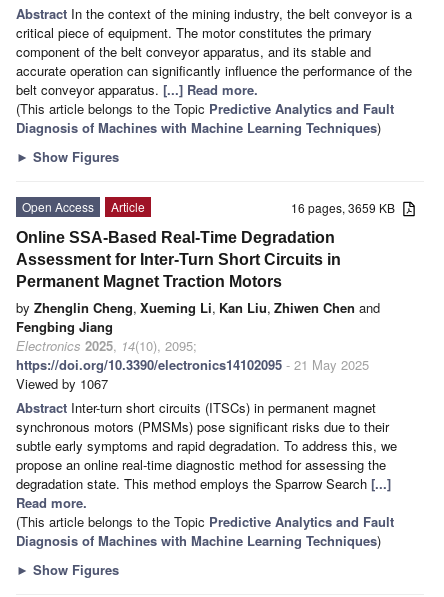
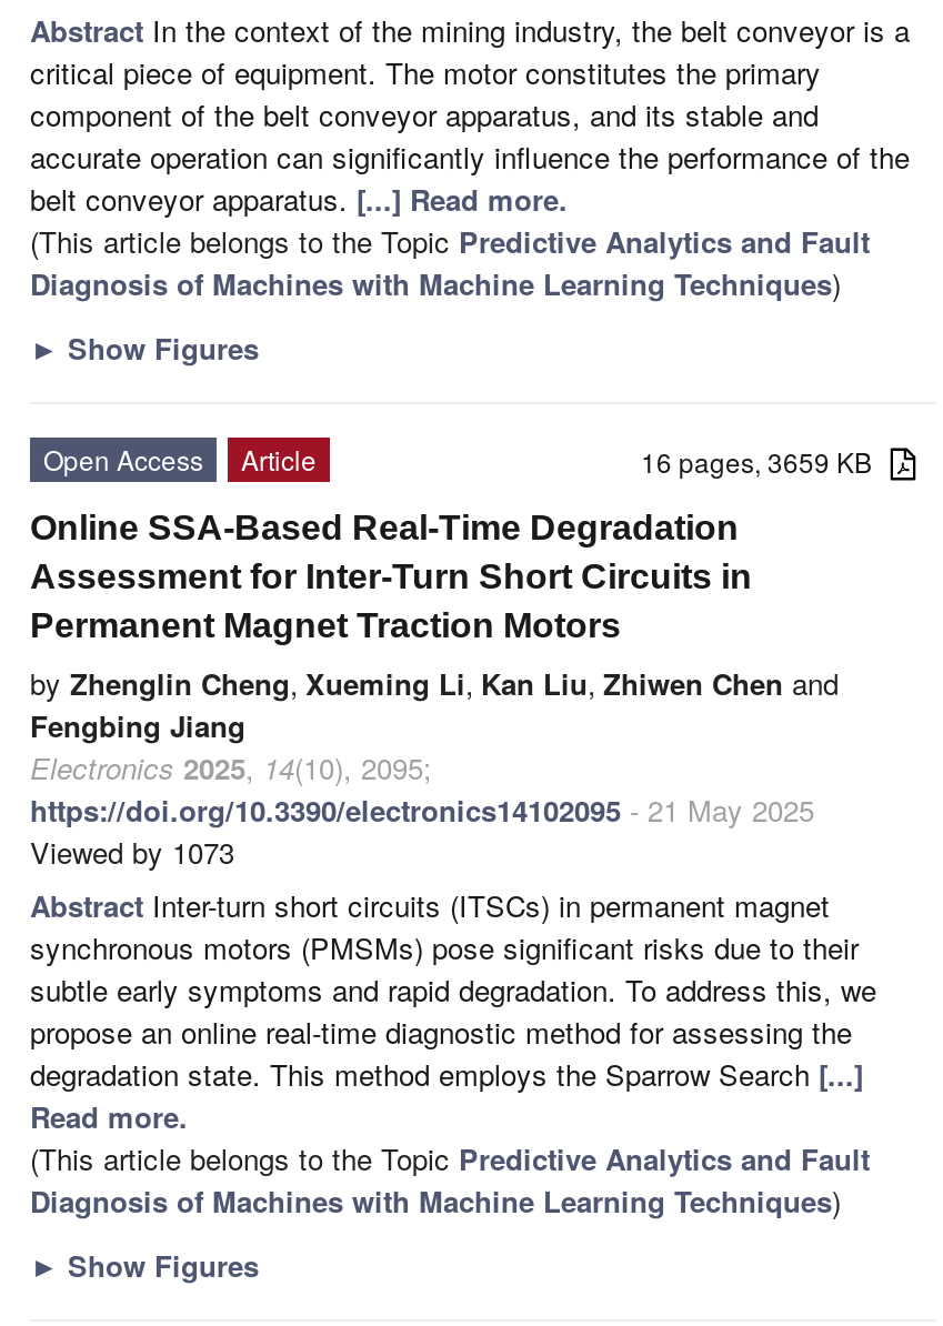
[16,374,108,393] Viewed by 1067 -> [30,830,234,872] Viewed by 1073

